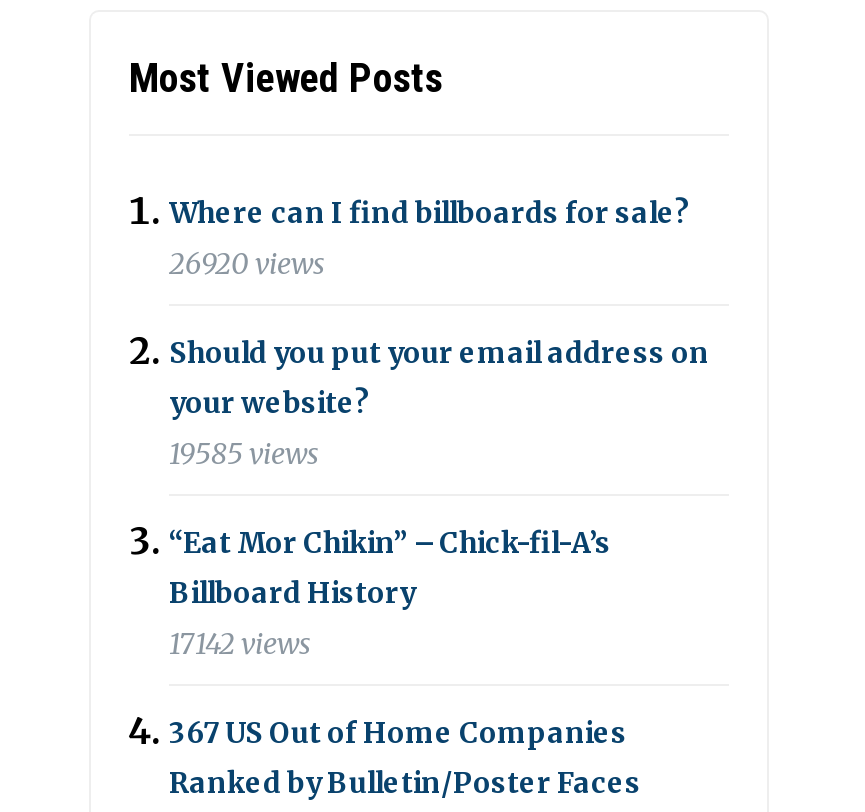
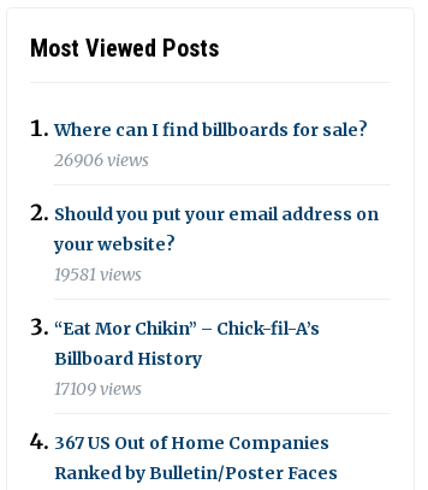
[169,246,325,282] 26920 views -> [54,150,149,171] 26906 views
[169,436,319,472] 19585 views -> [54,264,142,286] 19581 views
[169,626,311,662] 17142 views -> [54,378,142,400] 17109 views

